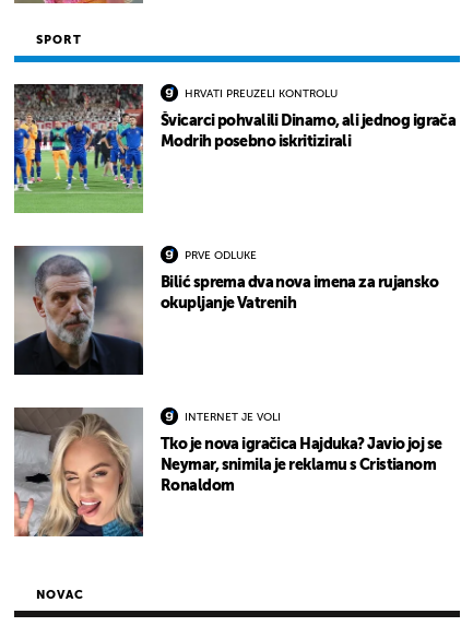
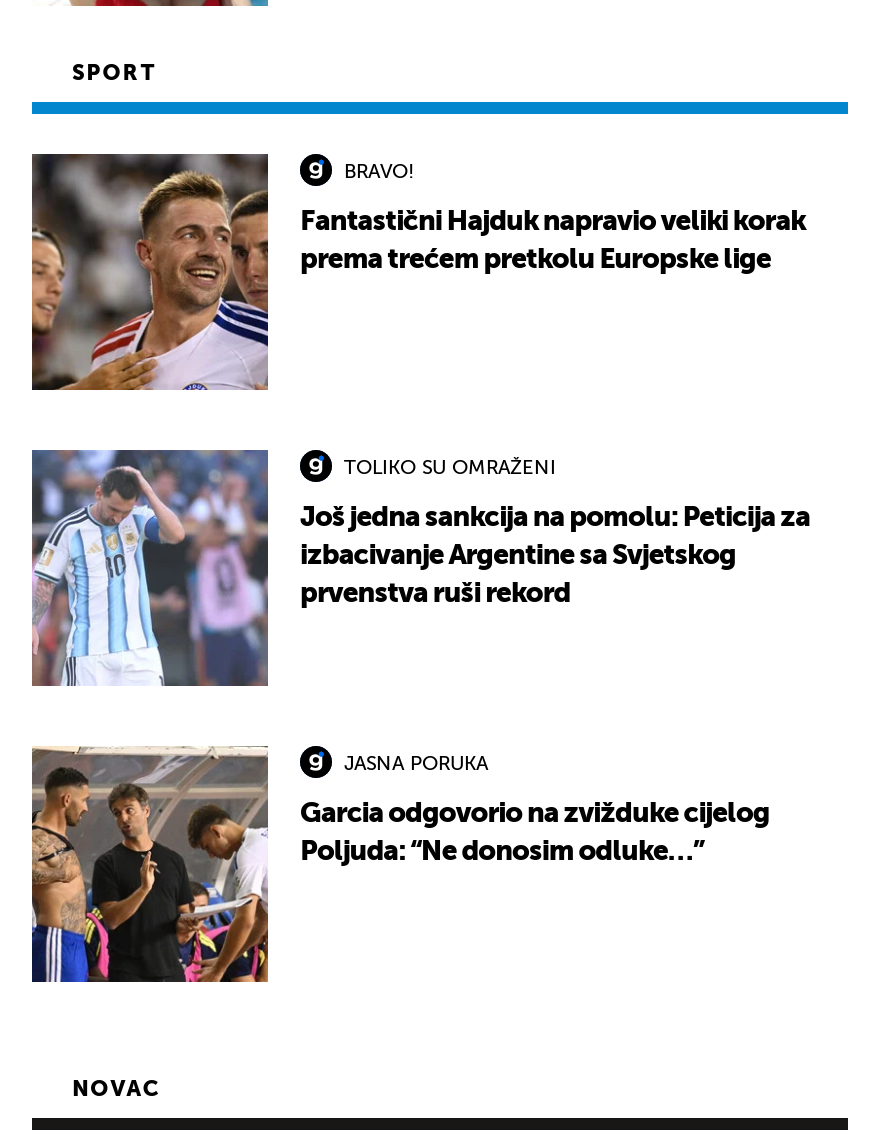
[13,84,456,214] [image] | Švicarci pohvalili Dinamo, ali jednog igrača | Modrih posebno iskritizirali -> [30,154,805,392] [image] | Fantastični Hajduk napravio veliki korak | prema trećem pretkolu Europske lige
[185,89,338,100] HRVATI PREUZELI KONTROLU -> [344,162,414,182] BRAVO!
[13,246,438,376] [image] | Bilić sprema dva nova imena za rujansko | okupljanje Vatrenih -> [30,450,810,688] [image] | Još jedna sankcija na pomolu: Peticija za | izbacivanje Argentine sa Svjetskog | prvenstva ruši rekord
[185,250,257,261] PRVE ODLUKE -> [344,458,556,478] TOLIKO SU OMRAŽENI
[13,406,442,538] [image] | Tko je nova igračica Hajduka? Javio joj se | Neymar, snimila je reklamu s Cristianom | Ronaldom -> [30,746,770,984] [image] | Garcia odgovorio na zvižduke cijelog | Poljuda: “Ne donosim odluke…”
[185,412,281,423] INTERNET JE VOLI -> [344,754,488,774] JASNA PORUKA

